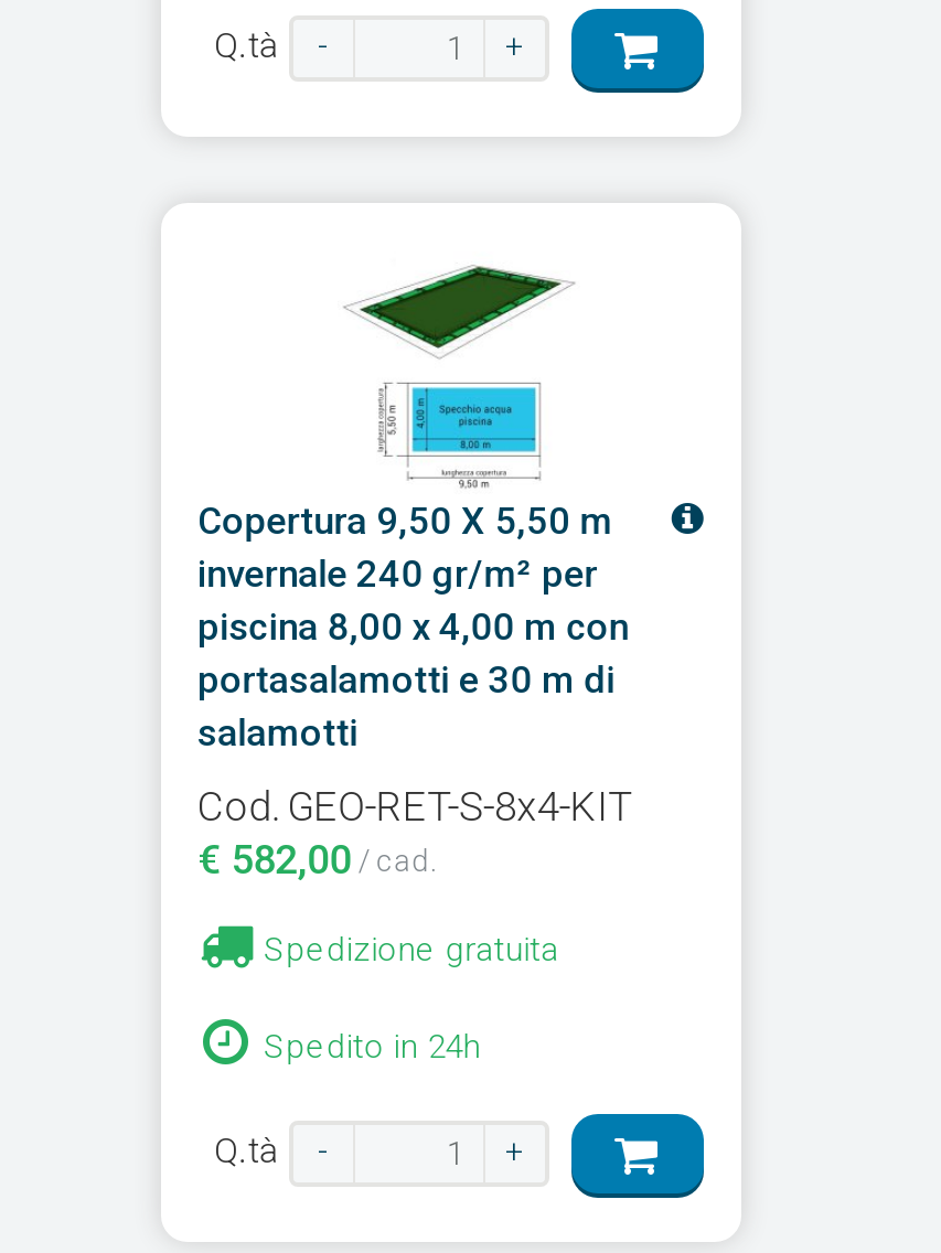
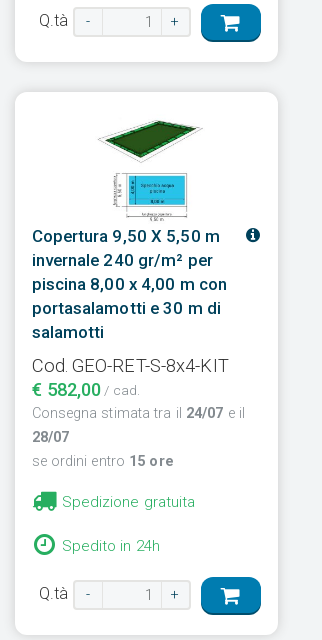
none -> [31,405,245,470] Consegna stimata tra il 24/07 e il | 28/07 | se ordini entro 15 ore

